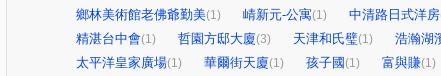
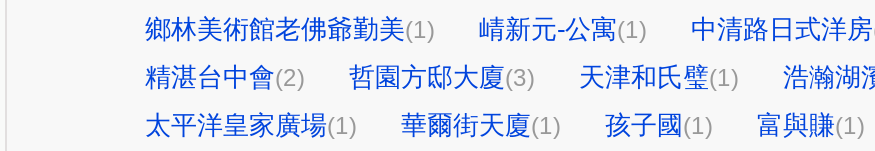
[76,31,156,46] 精湛台中會(1) -> [145,62,305,92] 精湛台中會(2)

